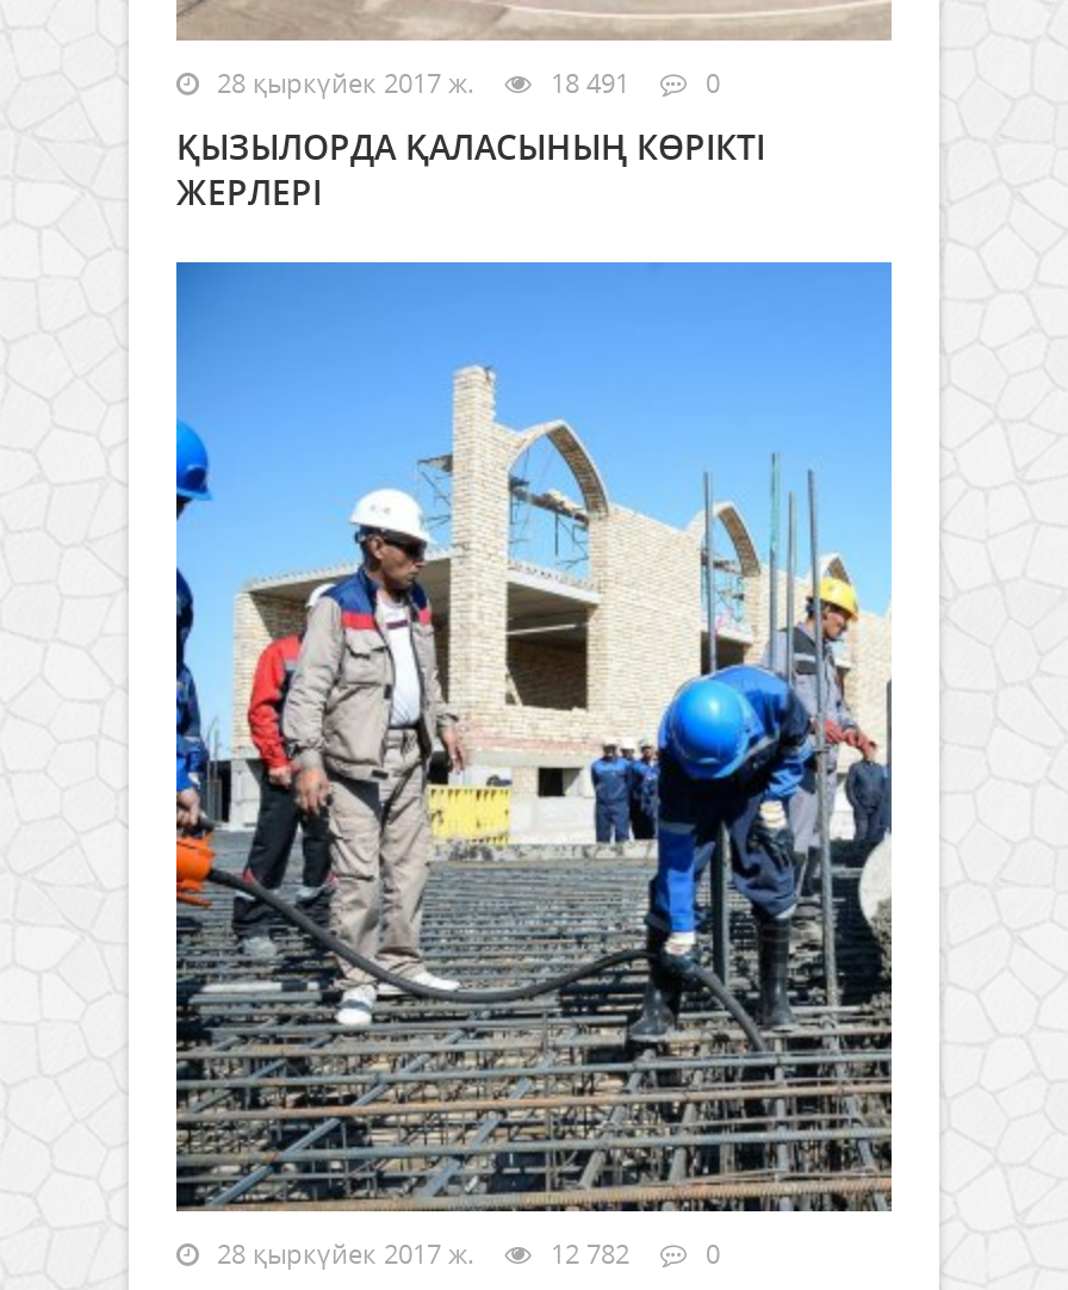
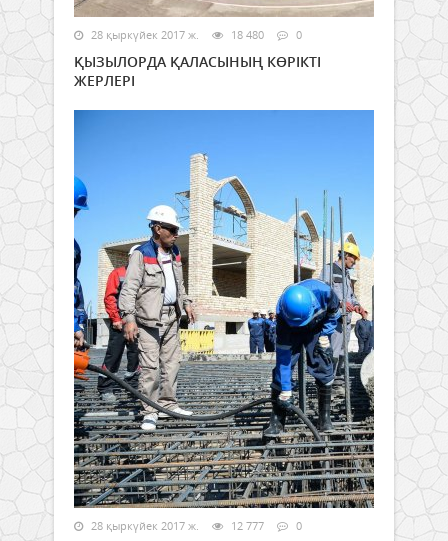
[210,64,720,100] 28 қыркүйек 2017 ж. 18 491 0 -> [88,27,302,42] 28 қыркүйек 2017 ж. 18 480 0
[210,1235,720,1271] 28 қыркүйек 2017 ж. 12 782 0 -> [88,518,302,533] 28 қыркүйек 2017 ж. 12 777 0

